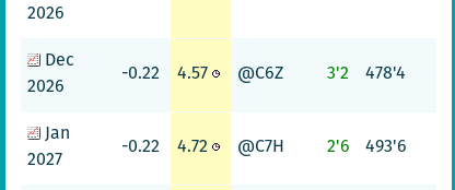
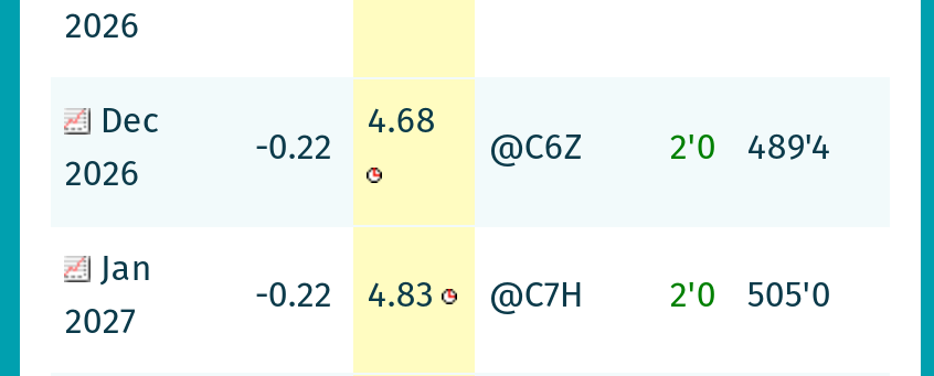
[178,65,213,82] 4.57 -> [367,105,445,140] 4.68
[323,65,349,82] 3'2 -> [661,131,716,166] 2'0
[366,65,406,82] 478'4 -> [747,131,831,166] 489'4
[122,138,285,156] -0.22 4.72 @C7H -> [255,279,584,314] -0.22 4.83 @C7H
[323,138,350,156] 2'6 -> [661,279,716,314] 2'0
[366,138,407,156] 493'6 -> [747,279,831,314] 505'0

